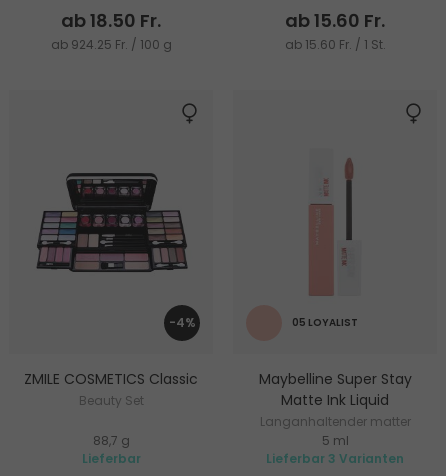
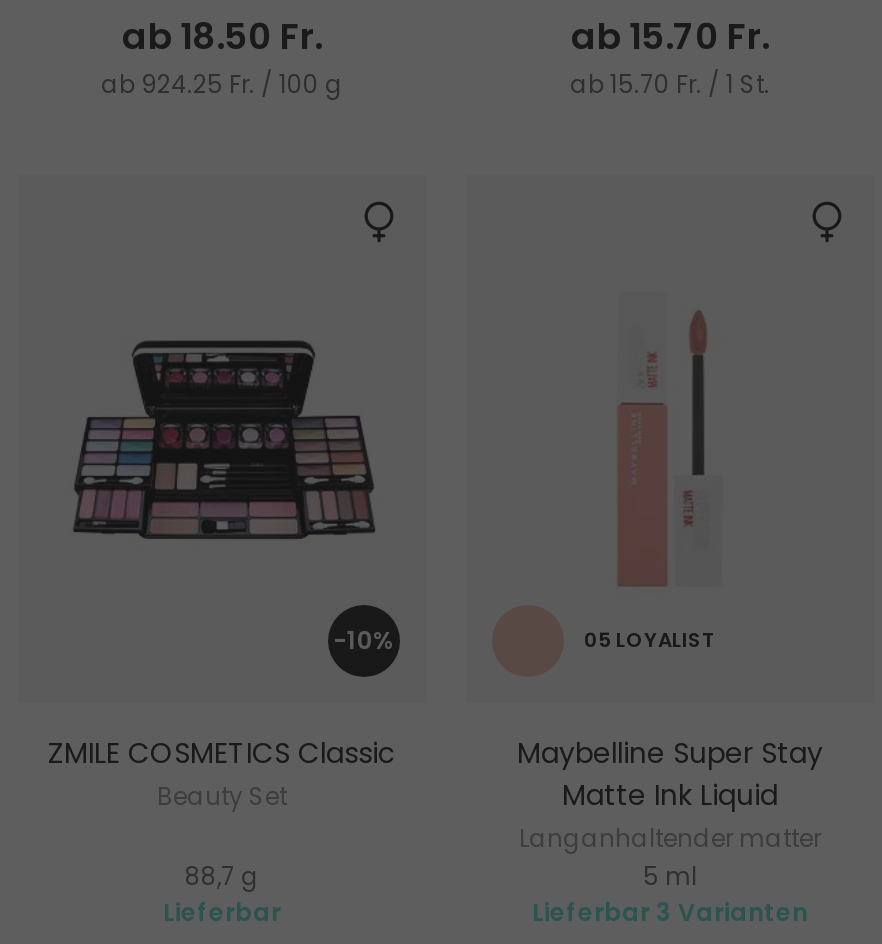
[285,8,385,33] ab 15.60 Fr. -> [571,12,769,62] ab 15.70 Fr.
[284,36,385,53] ab 15.60 Fr. / 1 St. -> [570,68,770,102] ab 15.70 Fr. / 1 St.
[168,314,195,331] -4% -> [333,624,395,658] -10%

